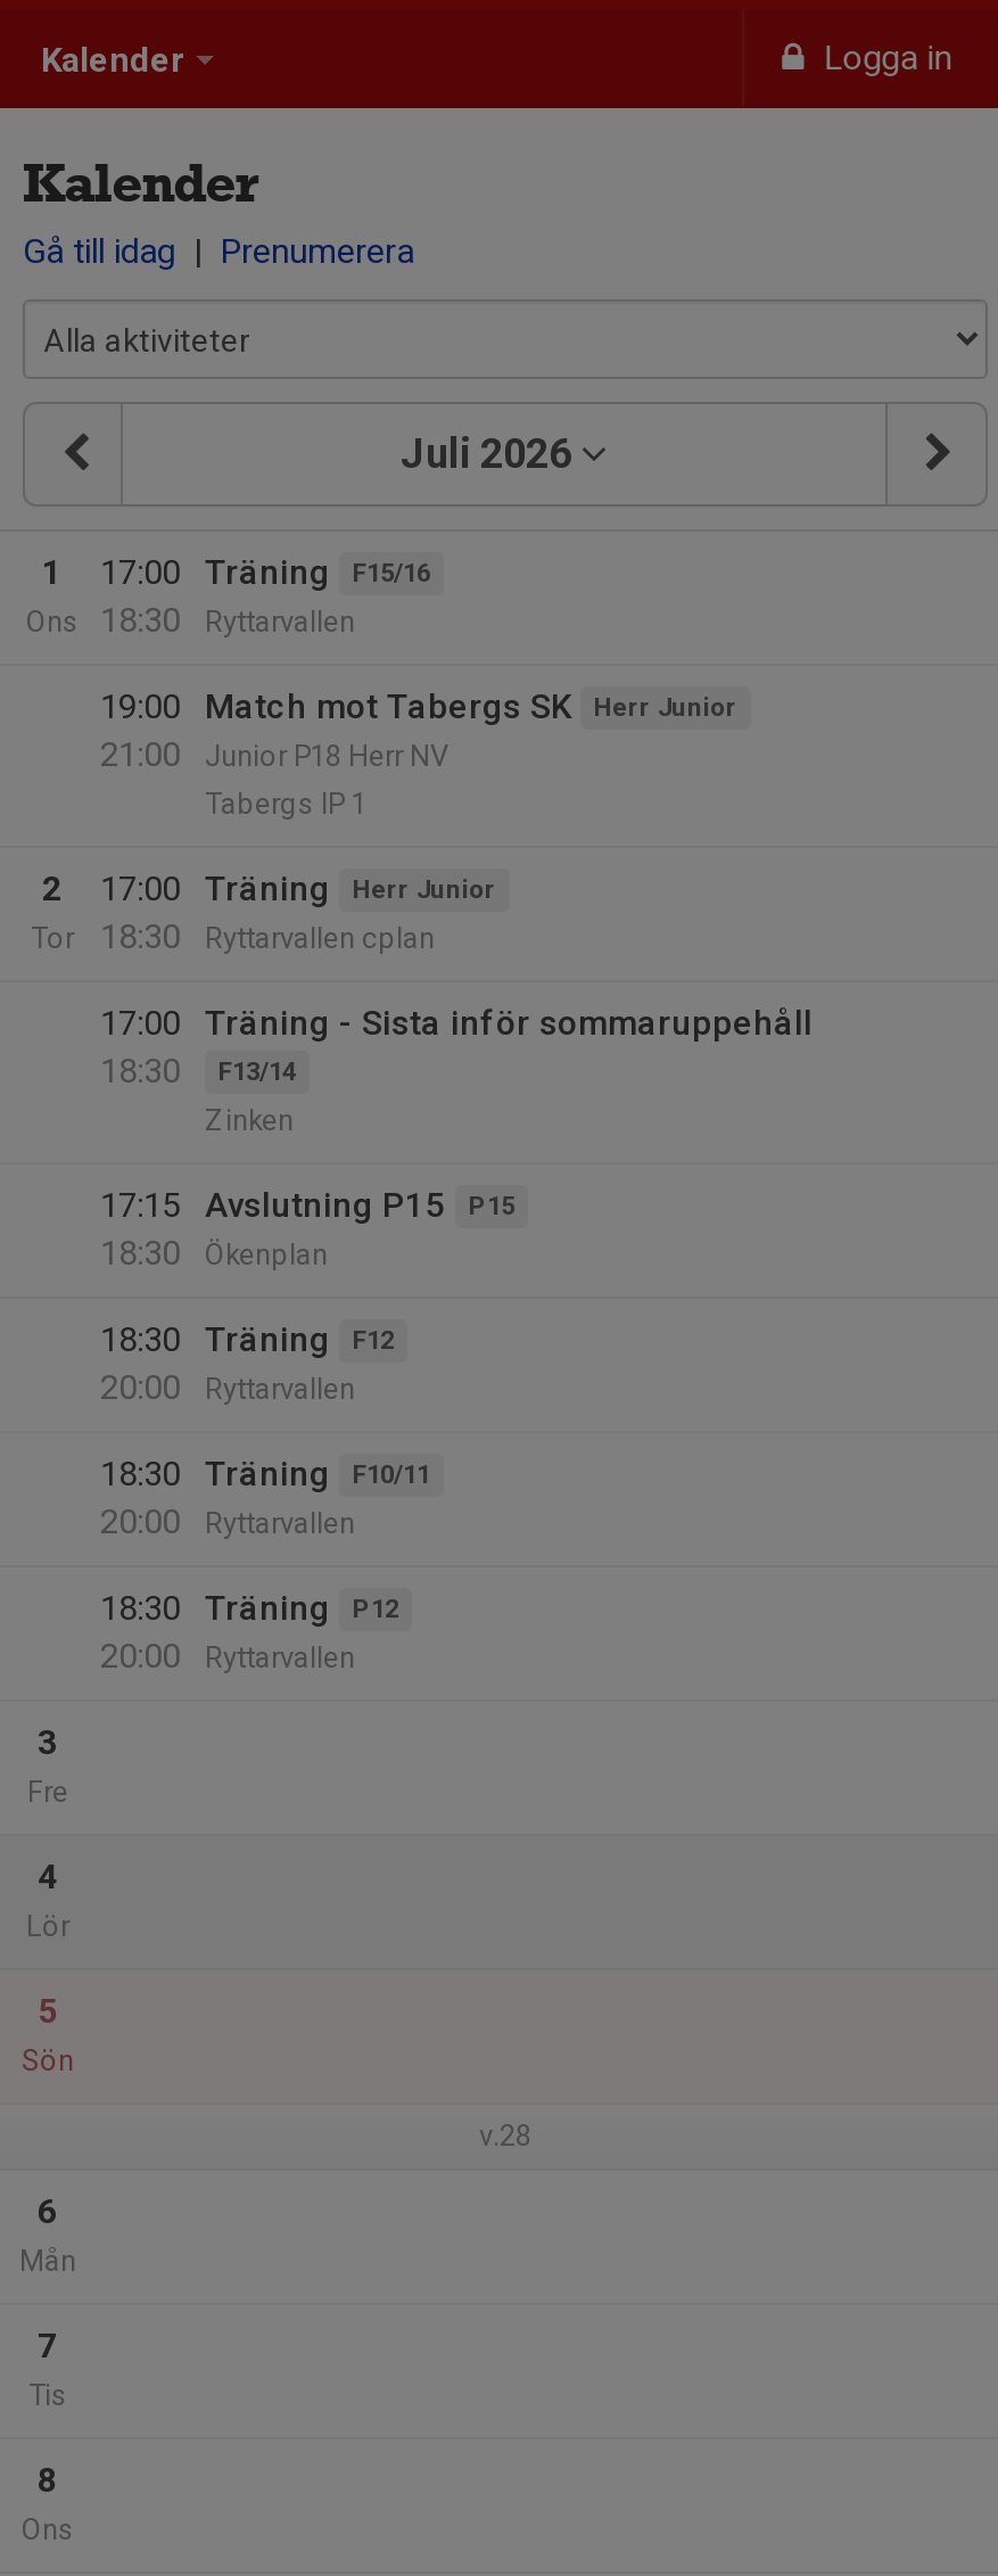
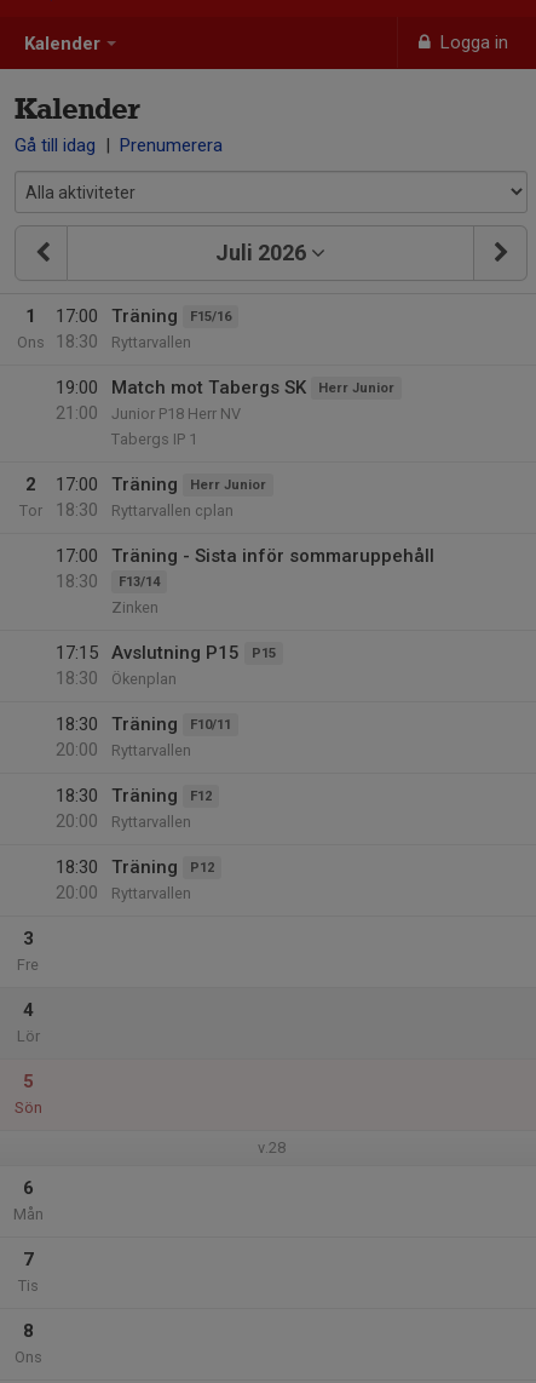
[100,1319,394,1360] 18:30 Träning F12 -> [56,713,231,735] 18:30 Träning F10/11
[100,1454,430,1495] 18:30 Träning F10/11 -> [56,785,212,807] 18:30 Träning F12

